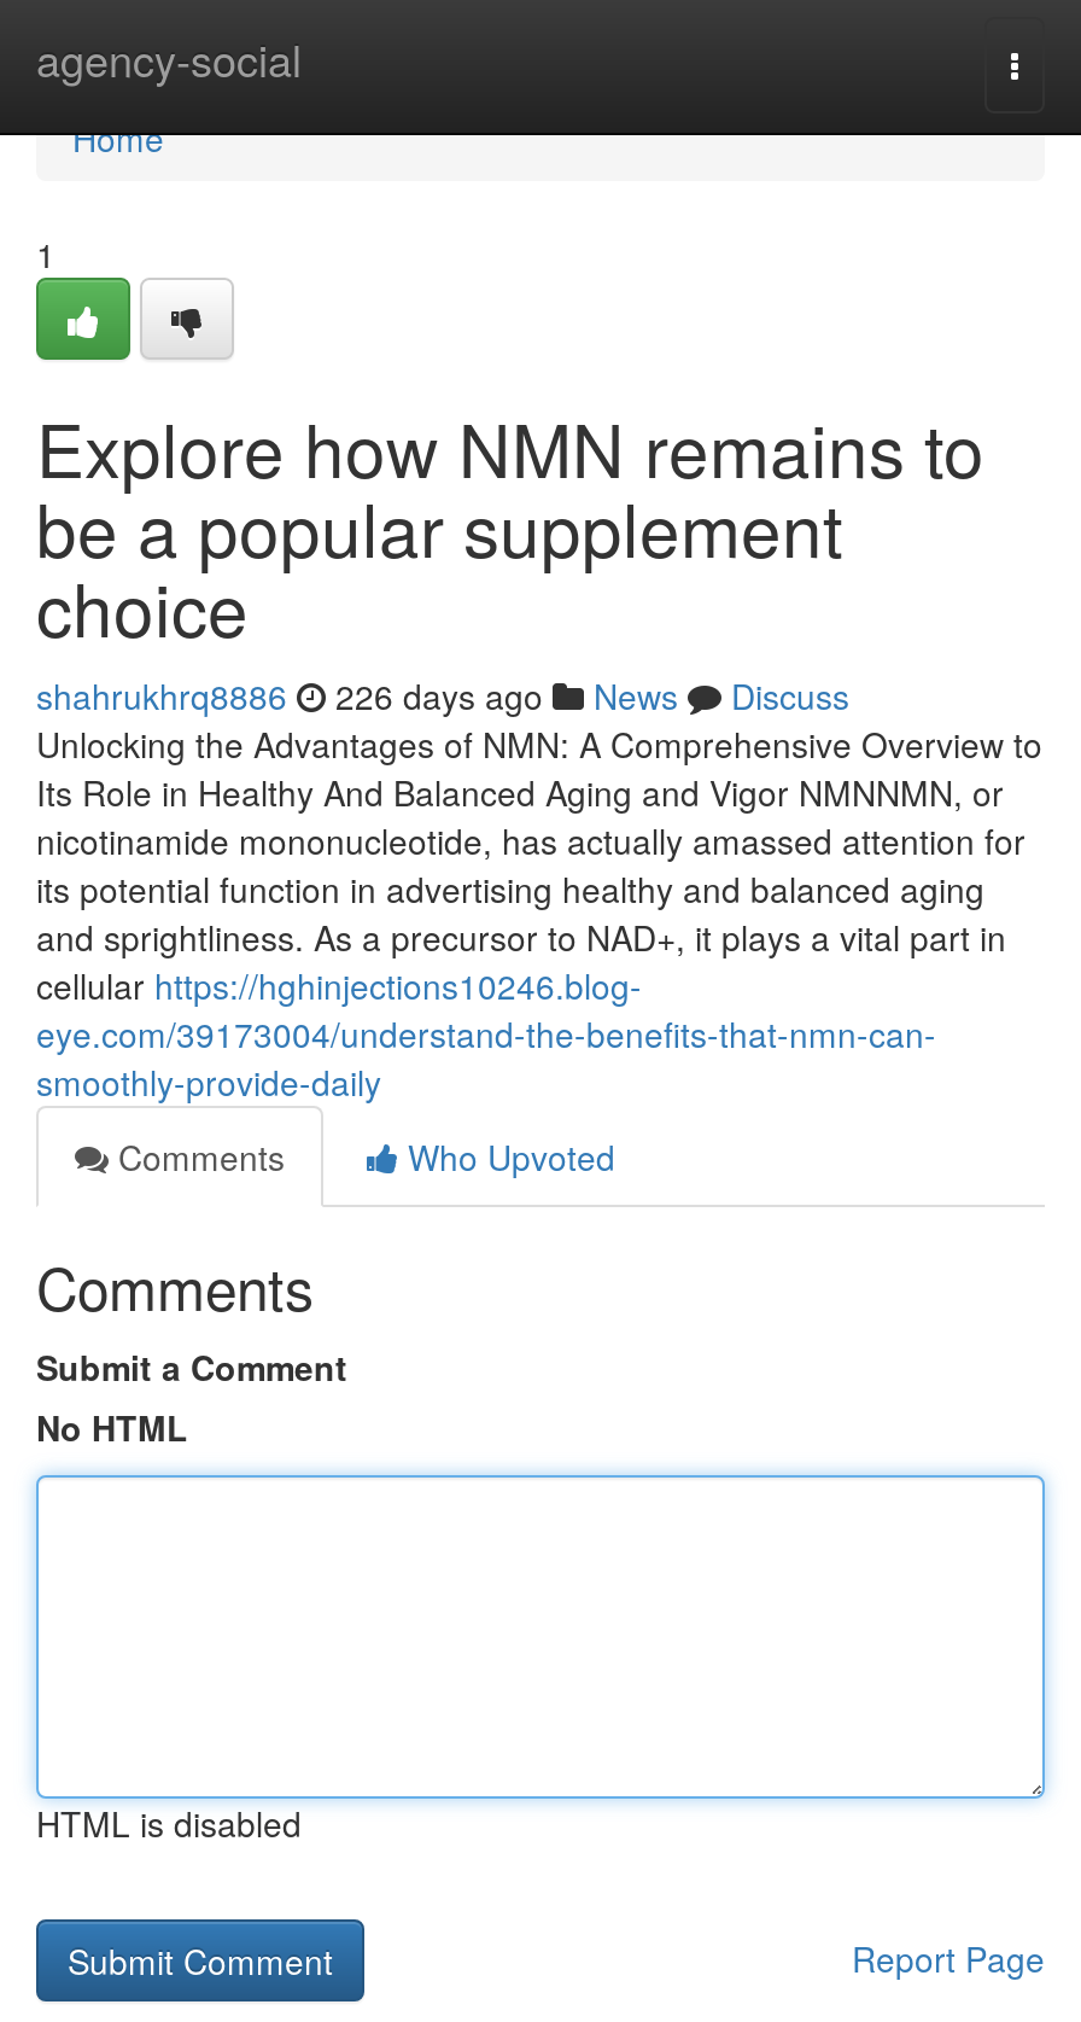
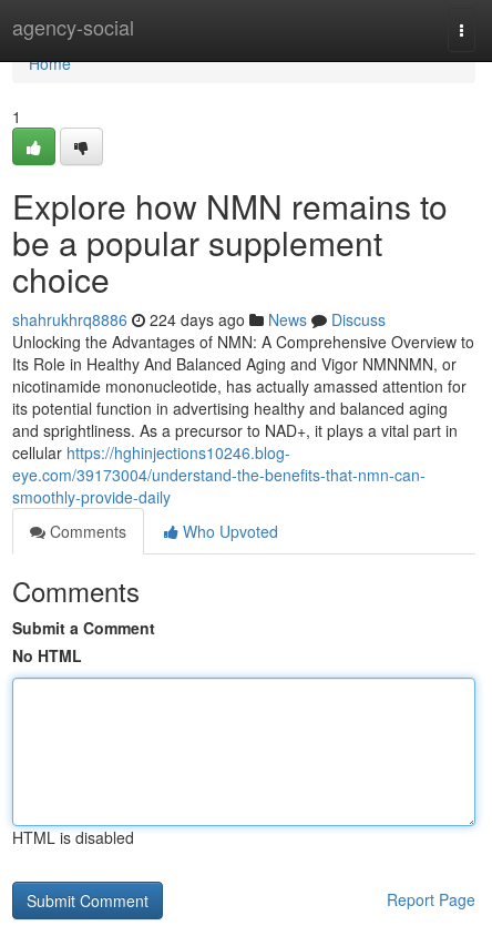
[36,671,849,719] shahrukhrq8886 226 days ago News Discuss -> [12,308,386,330] shahrukhrq8886 224 days ago News Discuss

